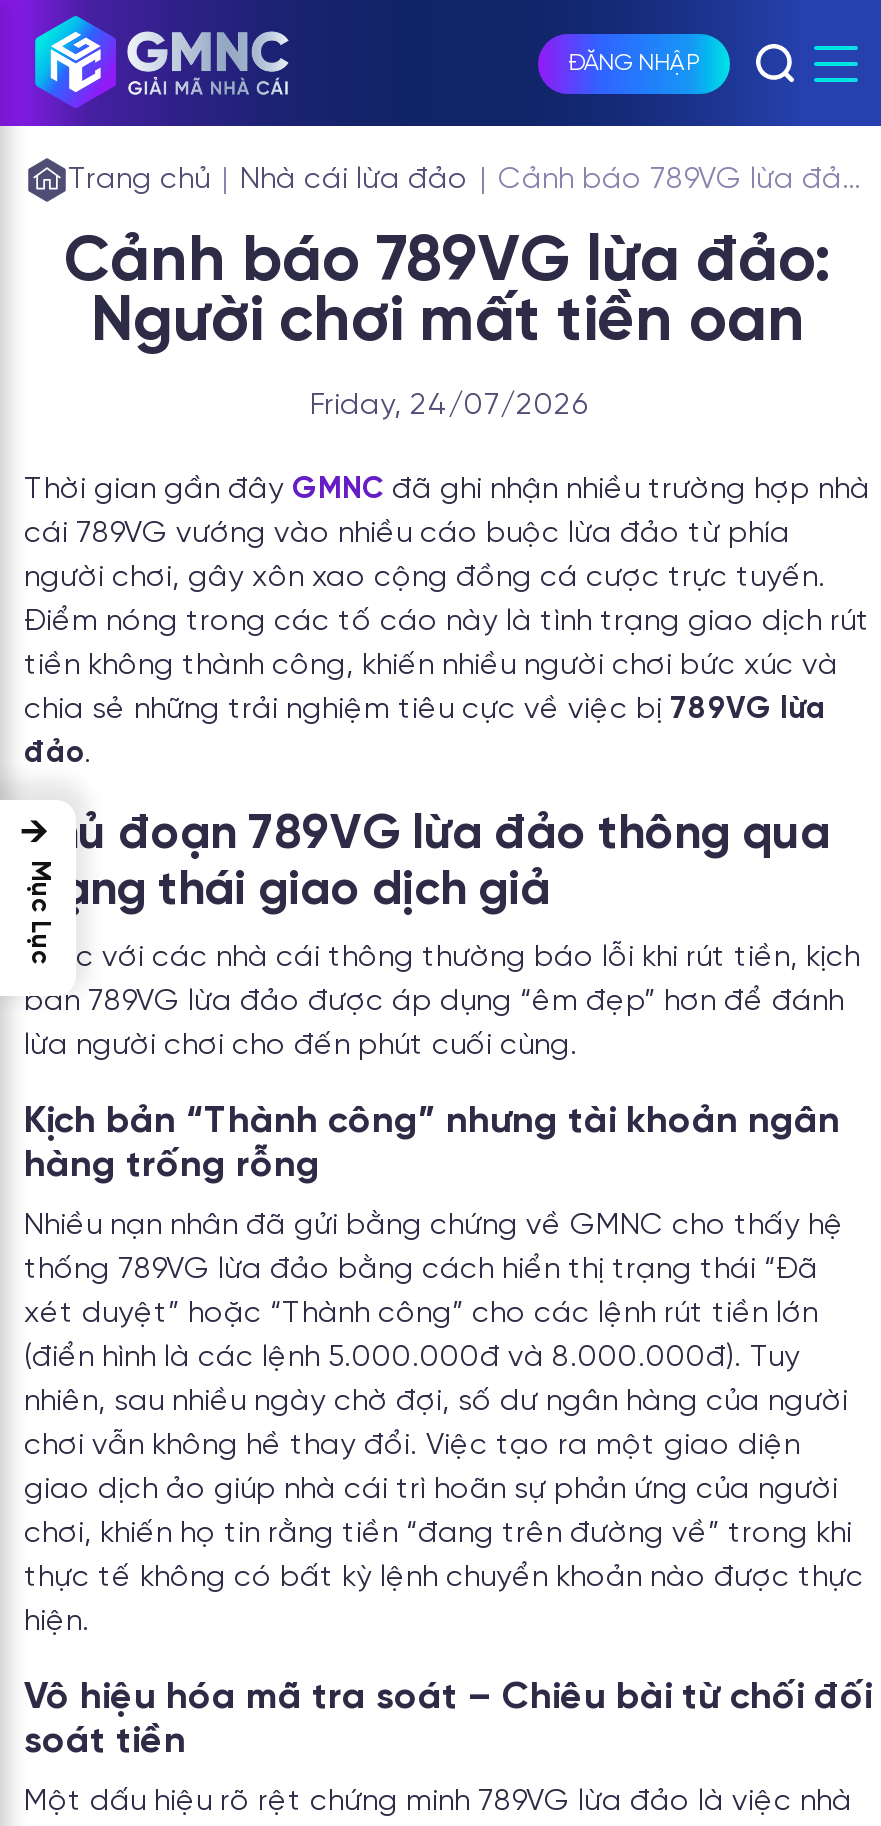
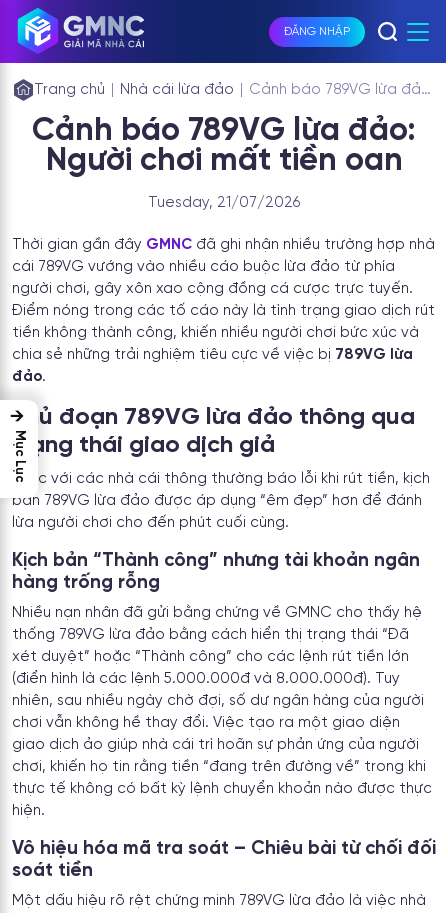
[310,390,586,422] Friday, 24/07/2026 -> [148,195,300,211] Tuesday, 21/07/2026

